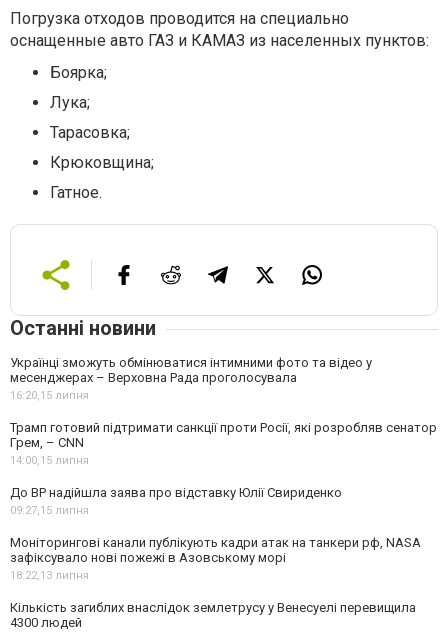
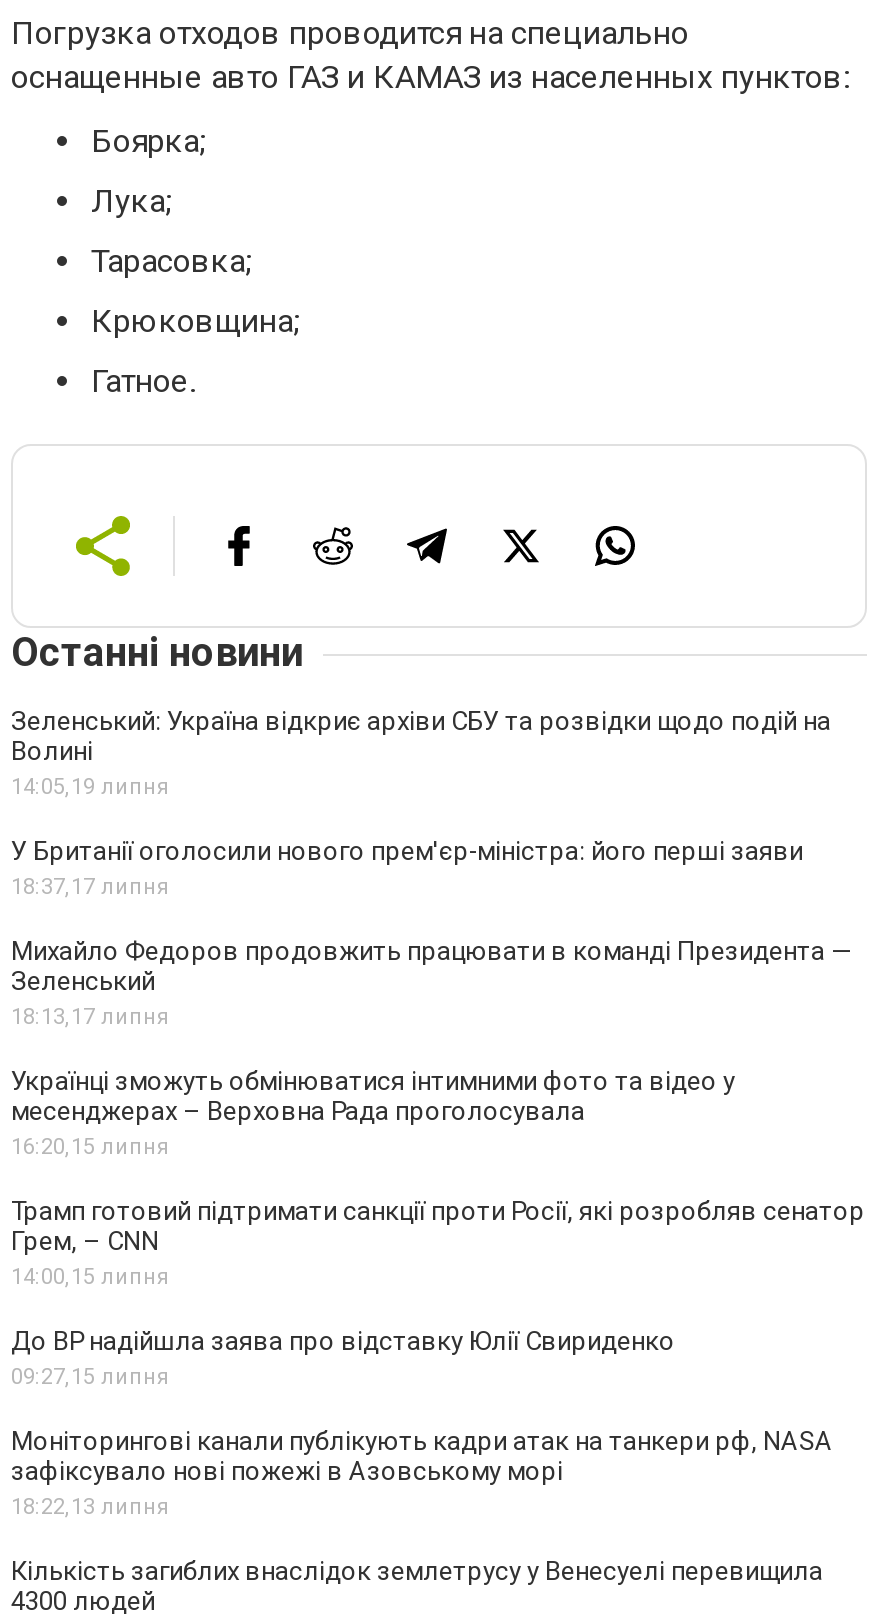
none -> [11,706,851,1030] Зеленський: Україна відкриє архіви СБУ та розвідки щодо подій на | Волині | 14:05, 19 липня | У Британії оголосили нового прем'єр-міністра: його перші заяви | 18:37, 17 липня | Михайло Федоров продовжить працювати в команді Президента — | Зеленський | 18:13, 17 липня

